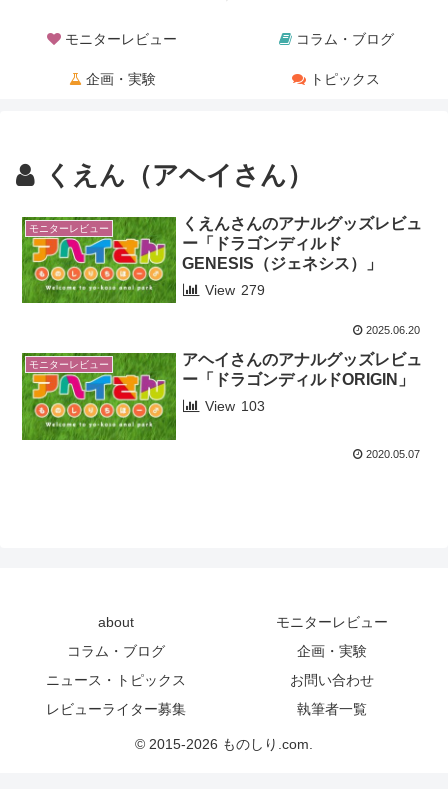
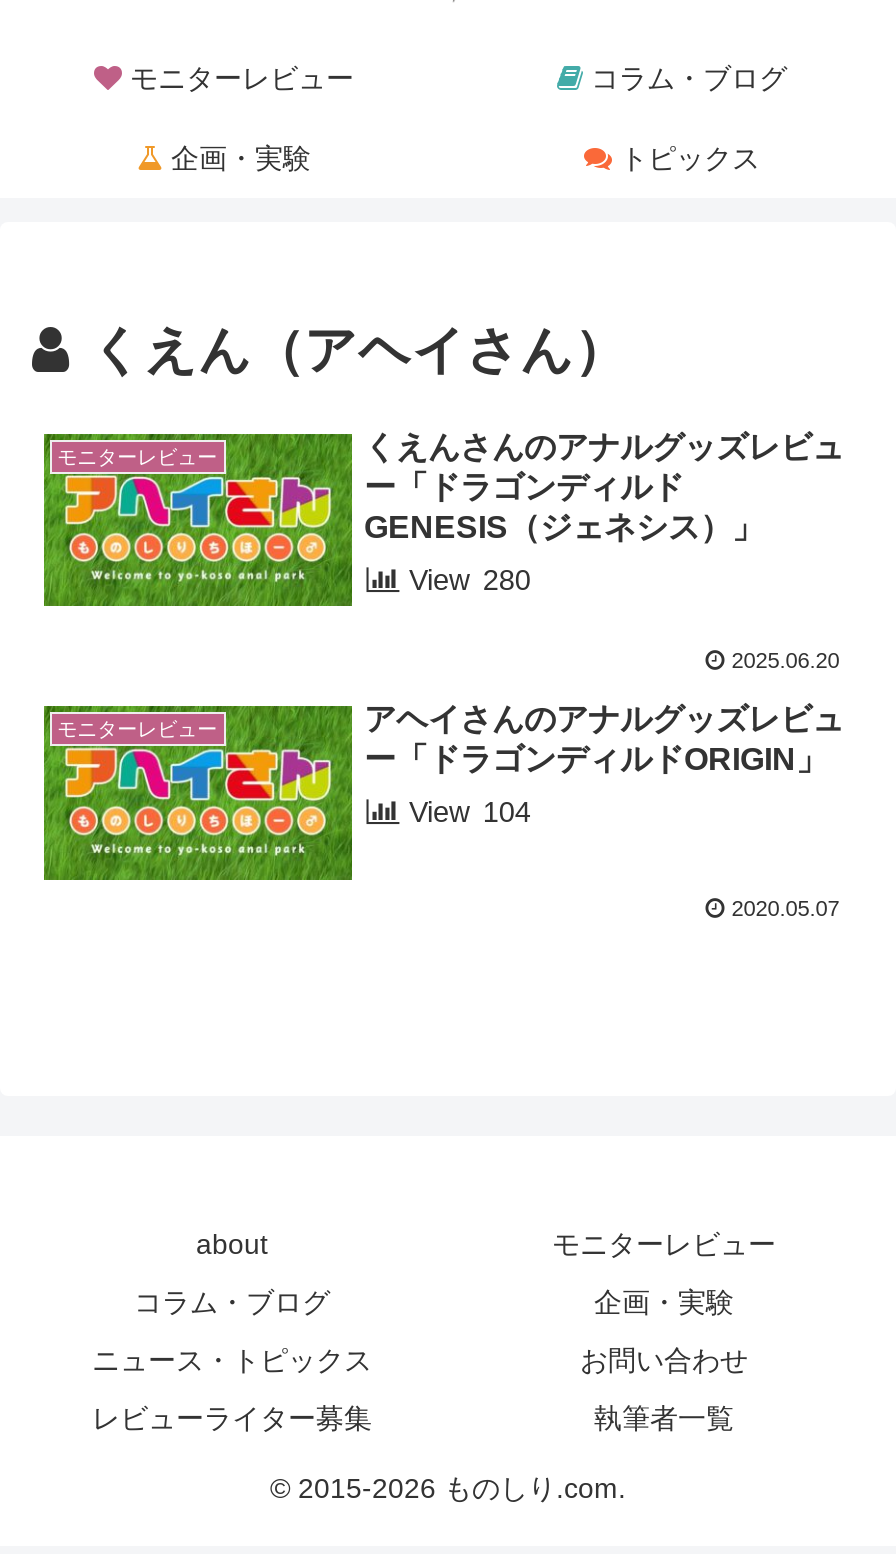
[241,282,265,298] 279 -> [483,563,531,595] 280
[241,398,265,414] 103 -> [483,796,531,828] 104

